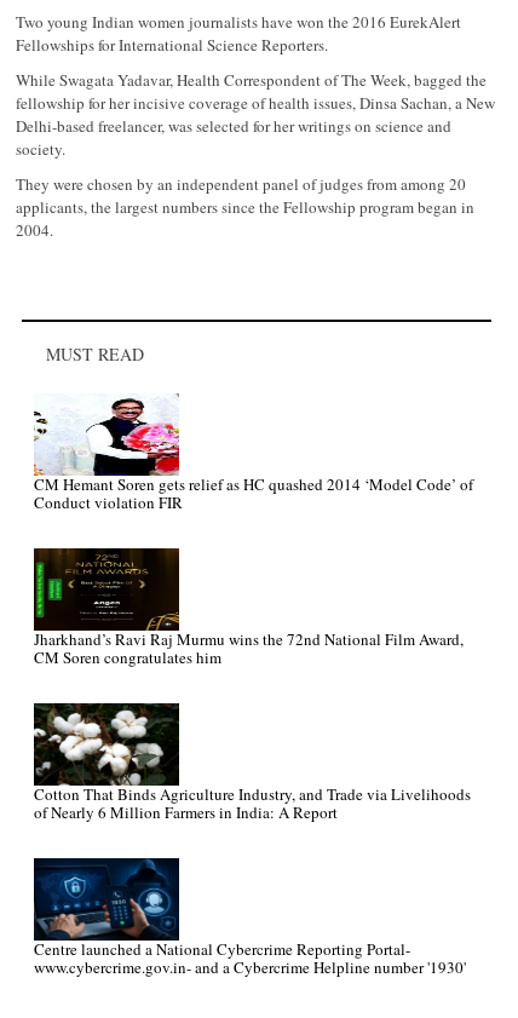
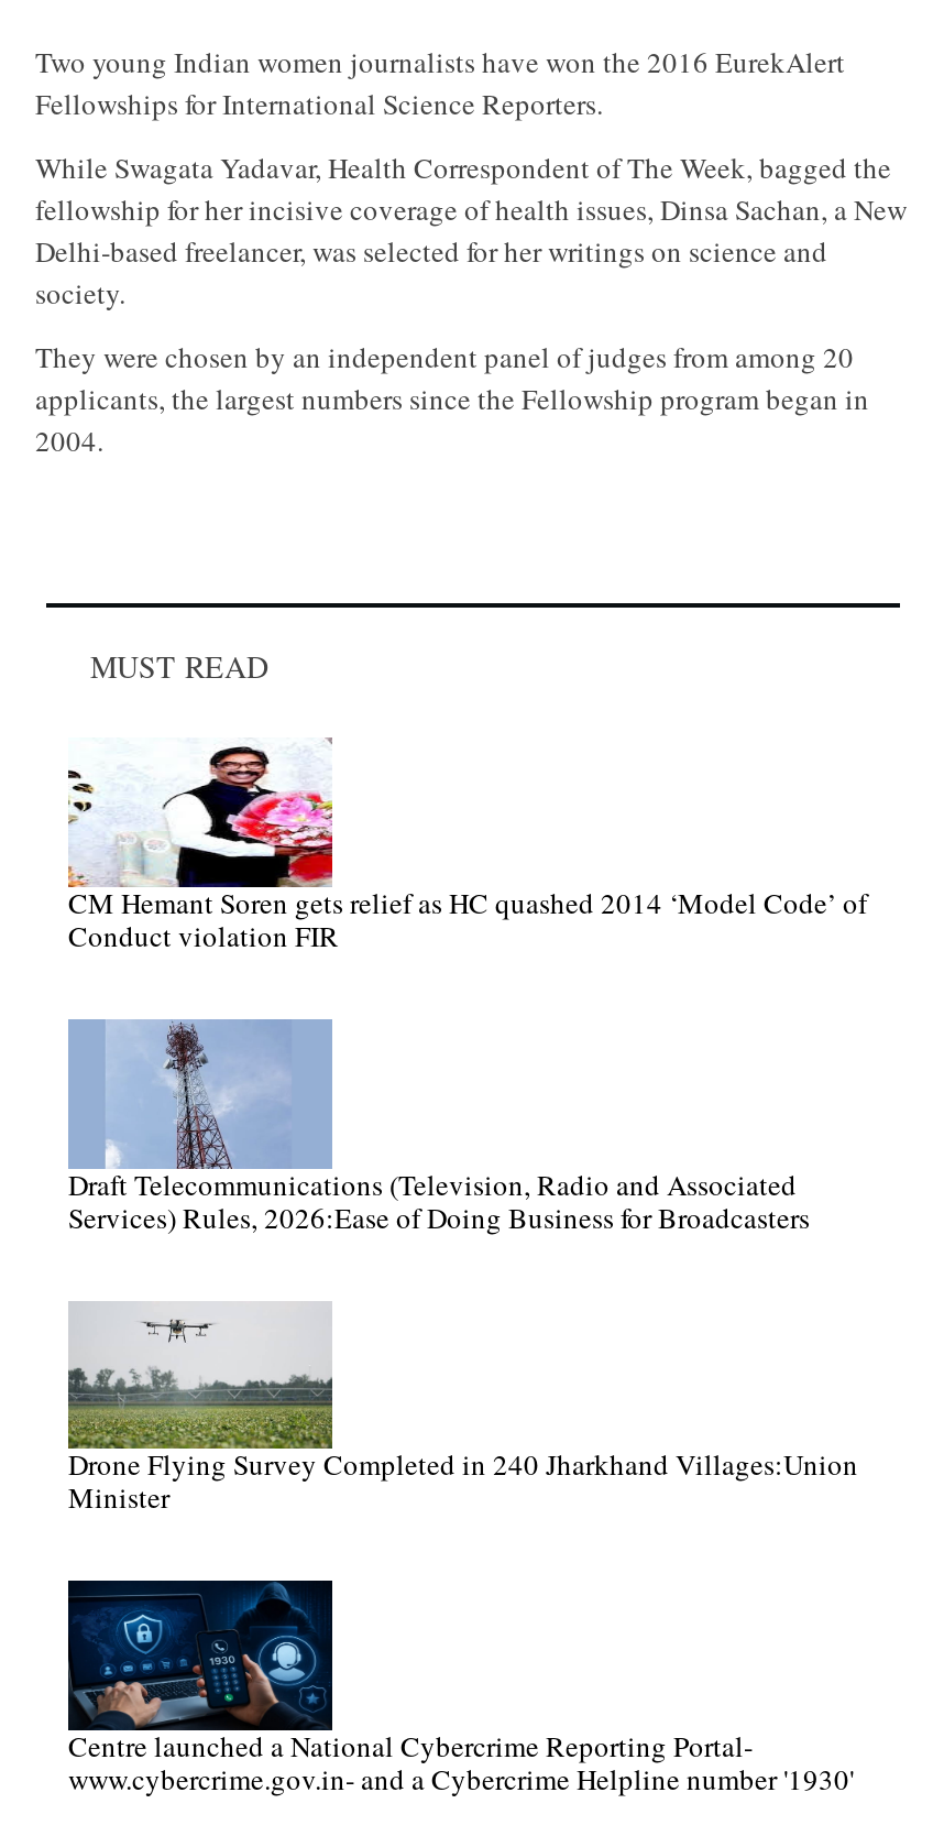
[33,547,464,668] [image] | Jharkhand’s Ravi Raj Murmu wins the 72nd National Film Award, | CM Soren congratulates him -> [68,1019,810,1237] [image] | Draft Telecommunications (Television, Radio and Associated | Services) Rules, 2026:Ease of Doing Business for Broadcasters
[33,702,471,823] [image] | Cotton That Binds Agriculture Industry, and Trade via Livelihoods | of Nearly 6 Million Farmers in India: A Report -> [66,1301,858,1518] [image] | Drone Flying Survey Completed in 240 Jharkhand Villages:Union | Minister

